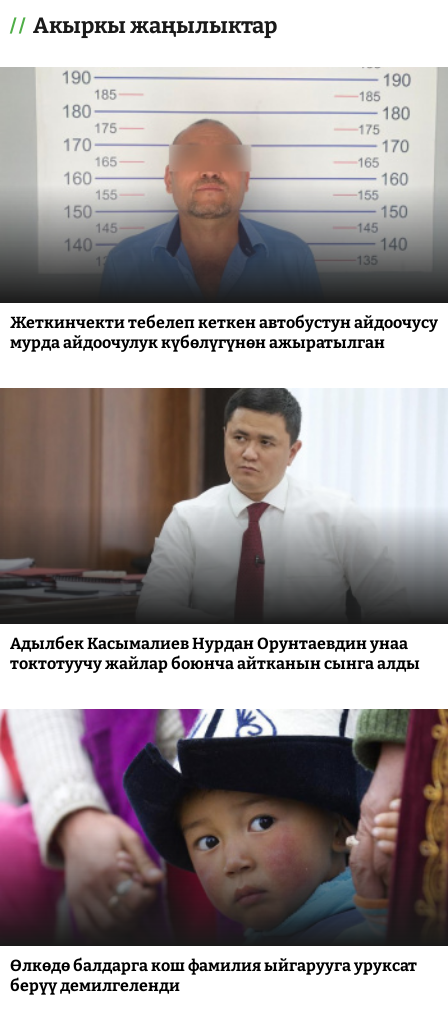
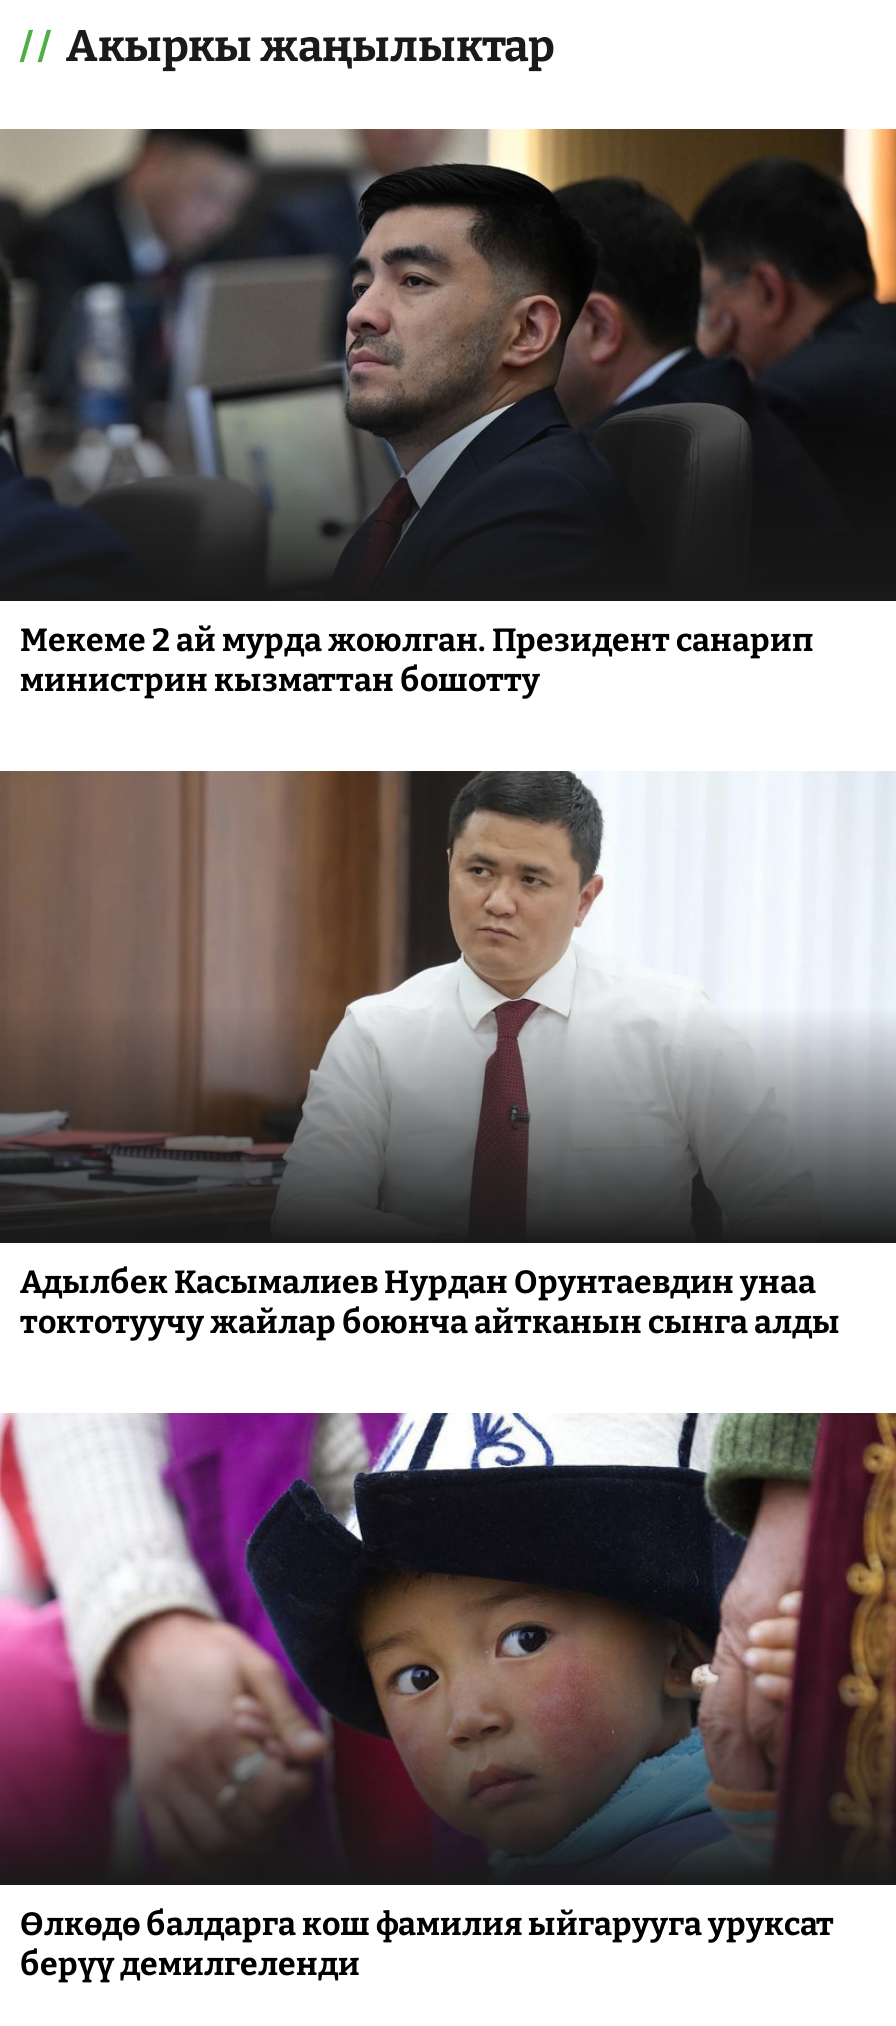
[3,67,445,352] [image] | Жеткинчекти тебелеп кеткен автобустун айдоочусу | мурда айдоочулук күбөлүгүнөн ажыратылган -> [6,126,890,699] [image] | Мекеме 2 ай мурда жоюлган. Президент санарип | министрин кызматтан бошотту

